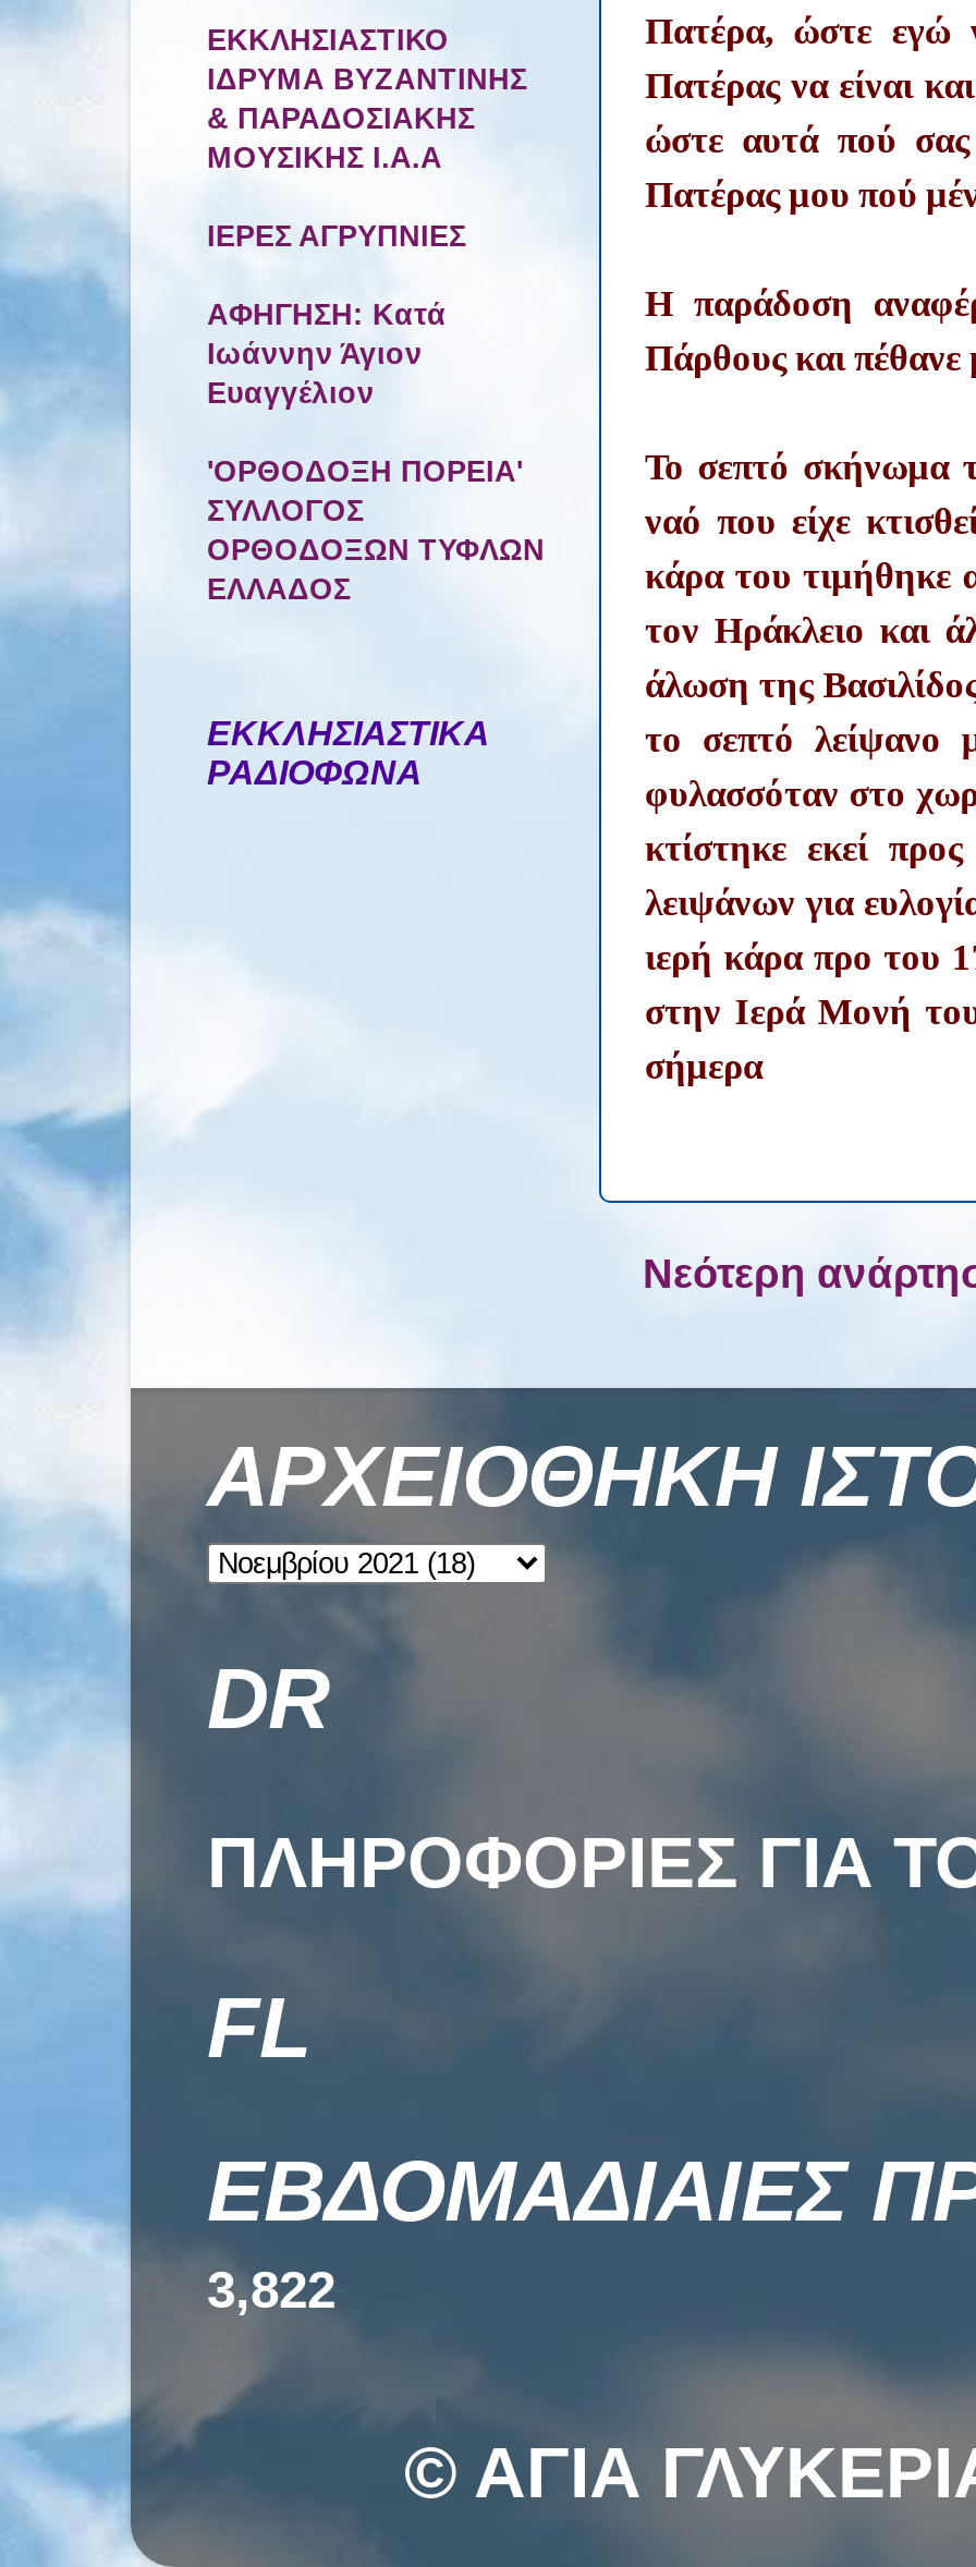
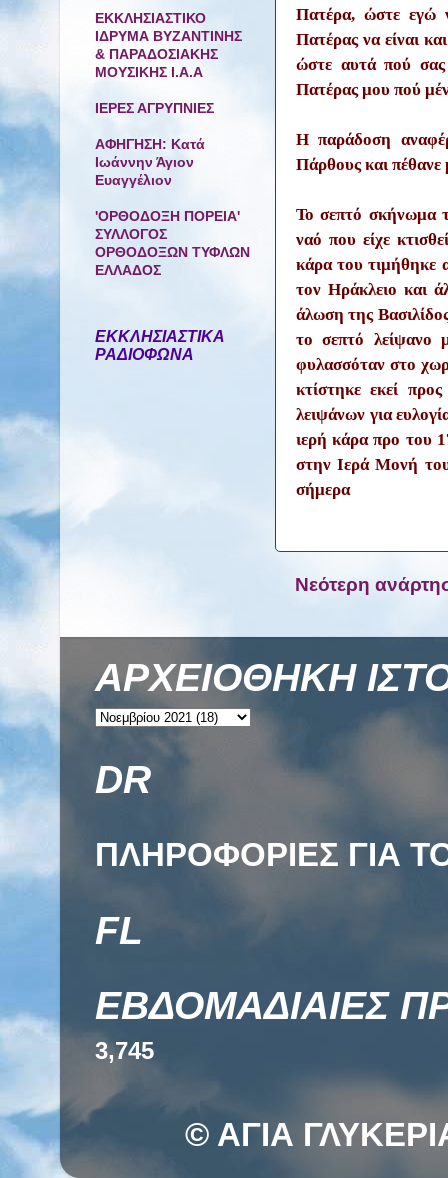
[207,2260,335,2318] 3,822 -> [95,1037,154,1064] 3,745

